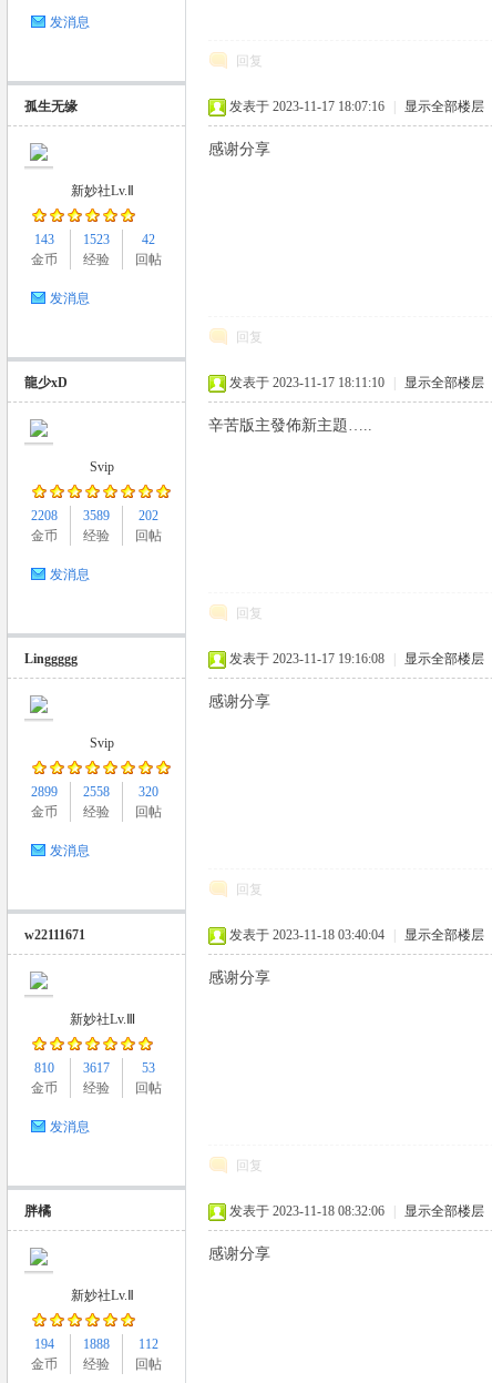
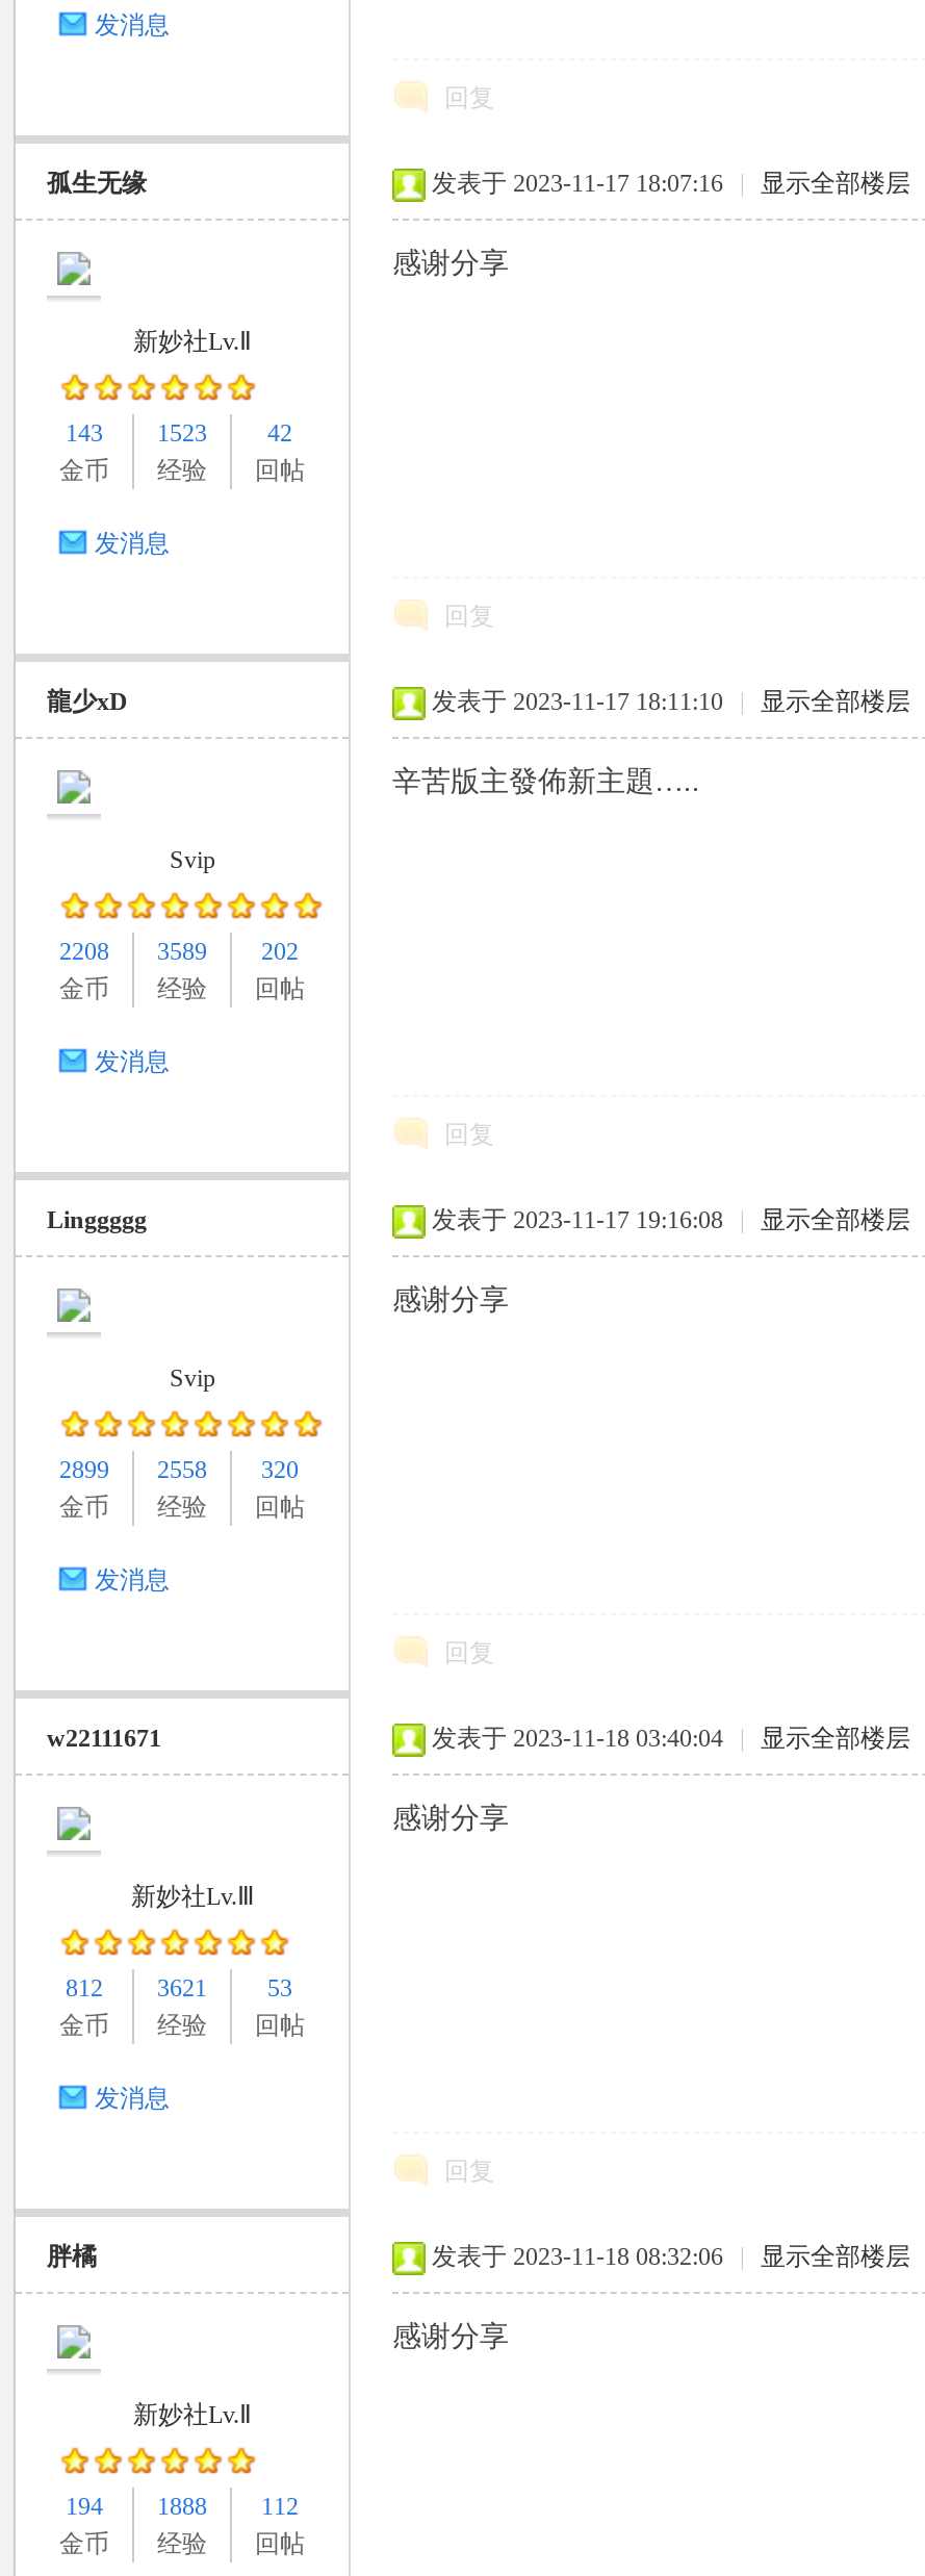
[34,1060,54,1076] 810 -> [66,1973,103,2003] 812
[83,1060,110,1076] 3617 -> [157,1973,207,2003] 3621

